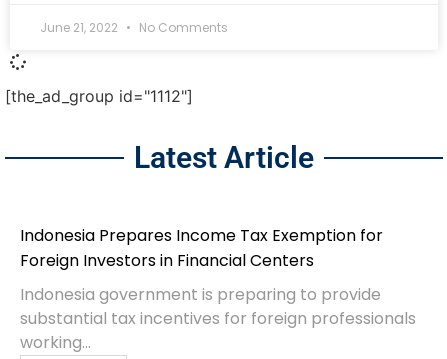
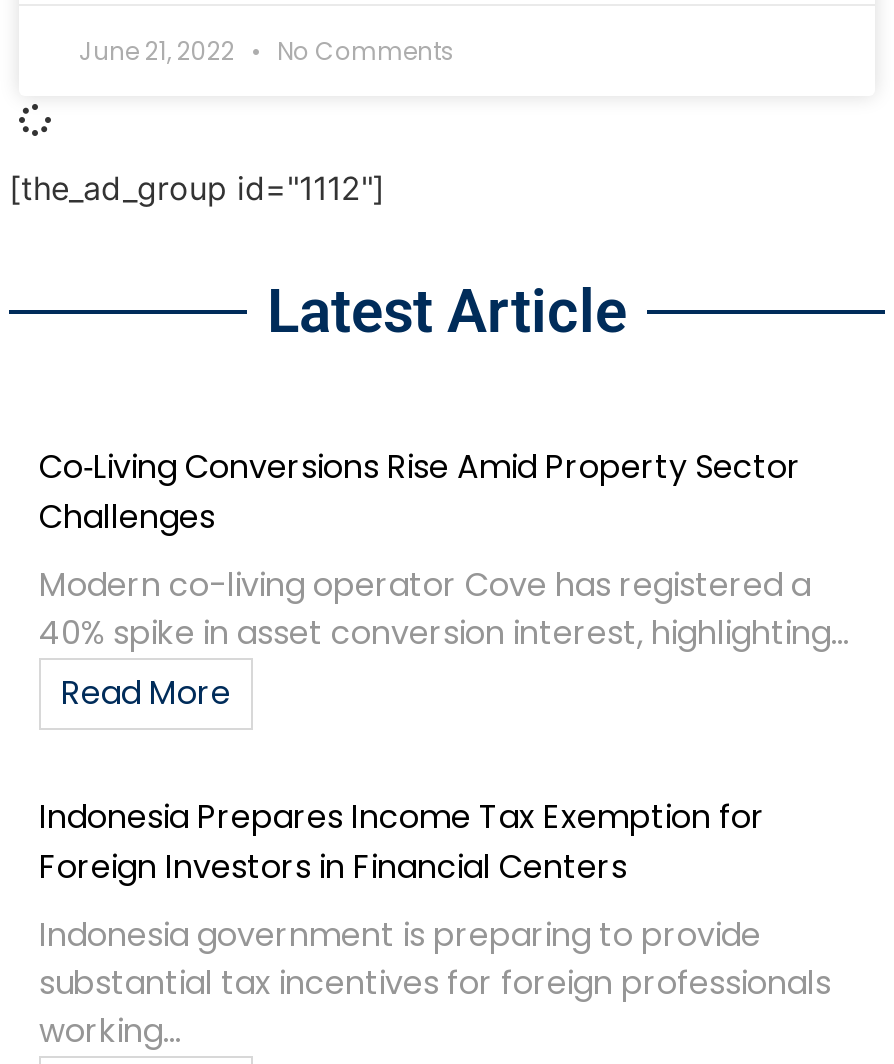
none -> [39,444,849,716] Co‑Living Conversions Rise Amid Property Sector | Challenges | Modern co-living operator Cove has registered a | 40% spike in asset conversion interest, highlighting... | Read More

